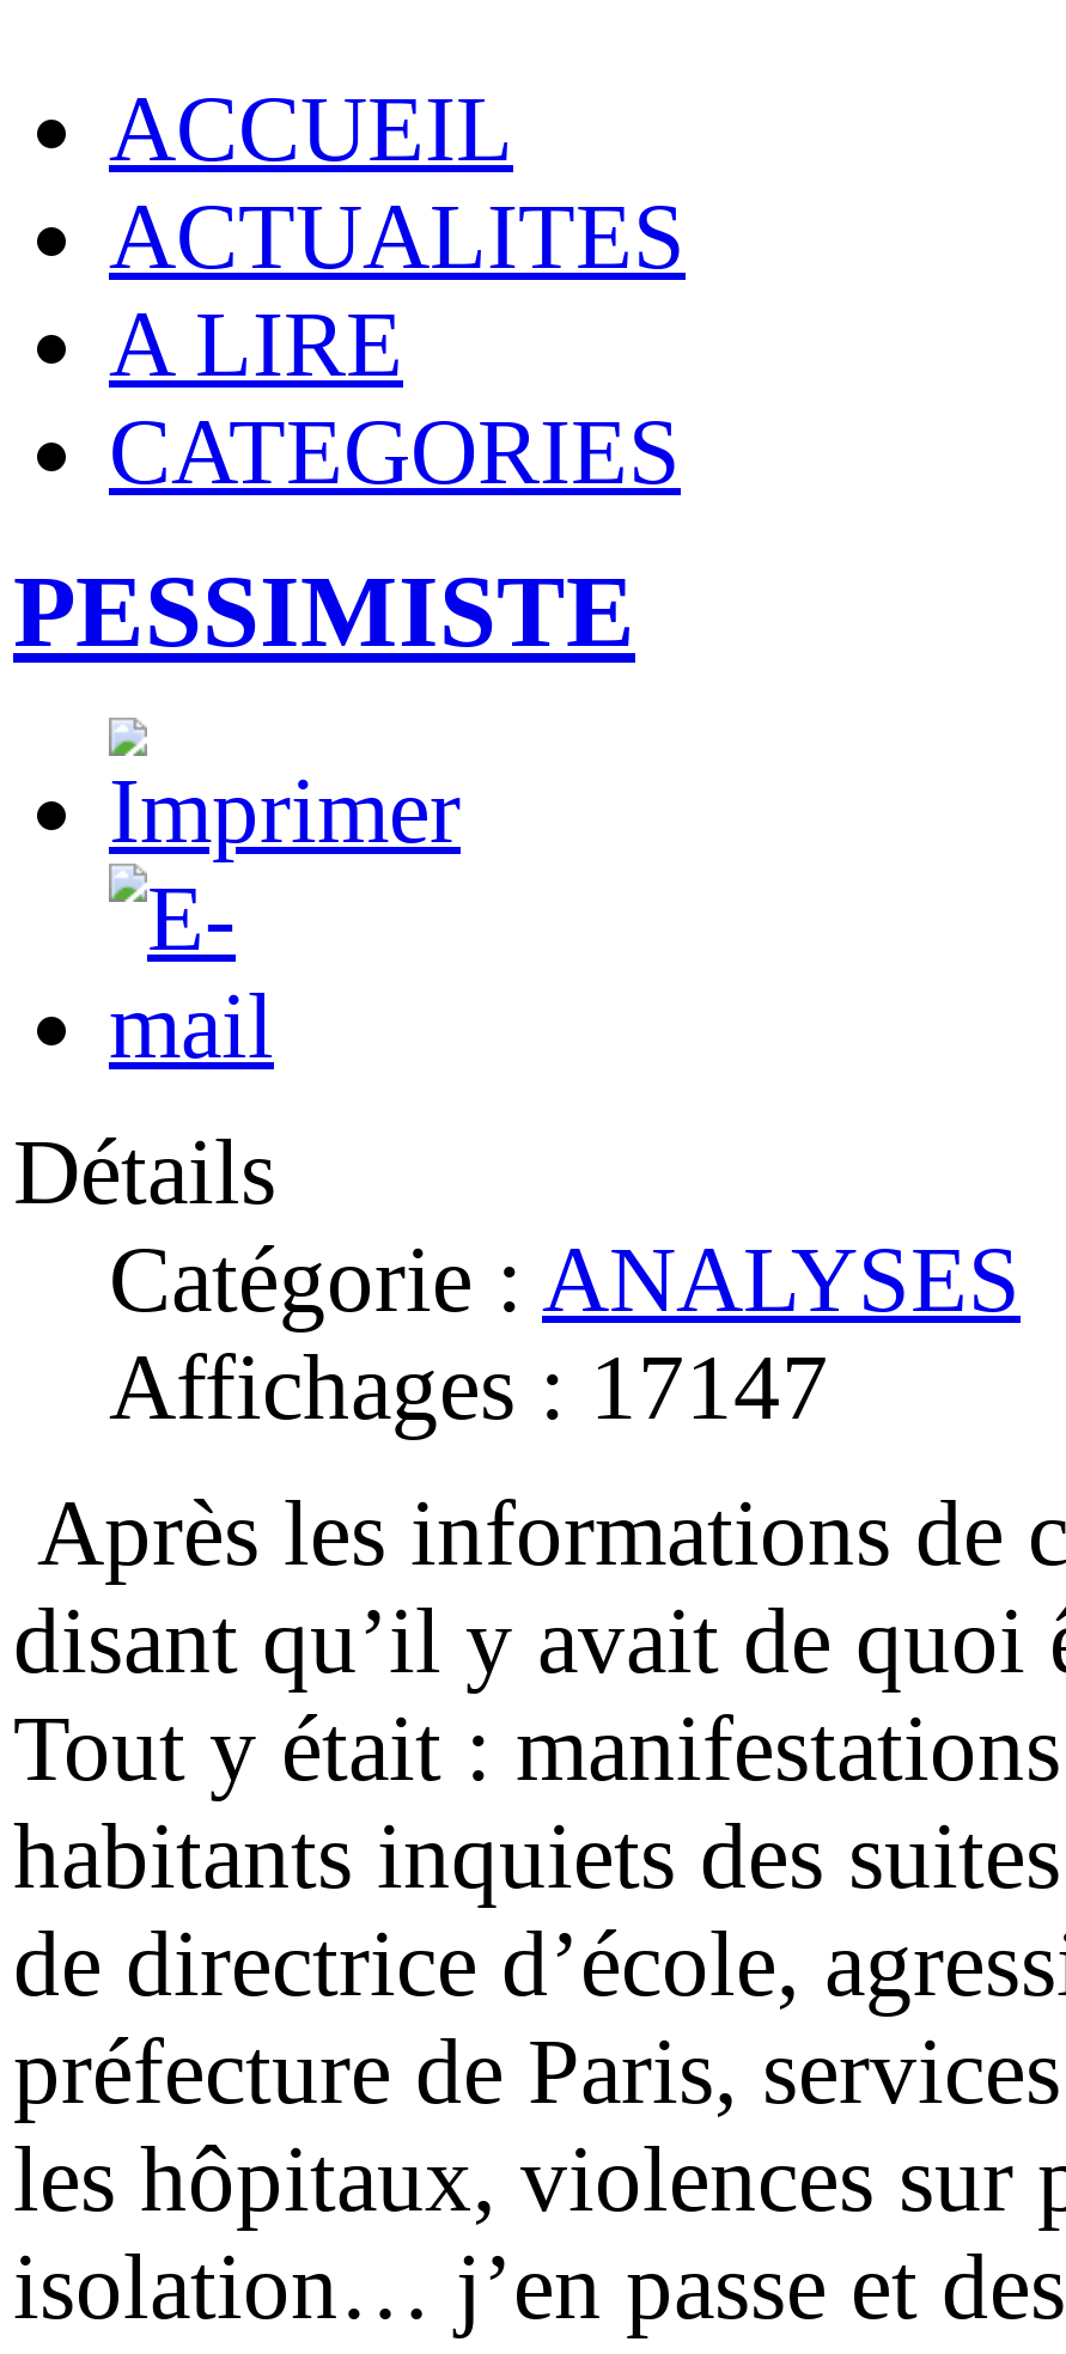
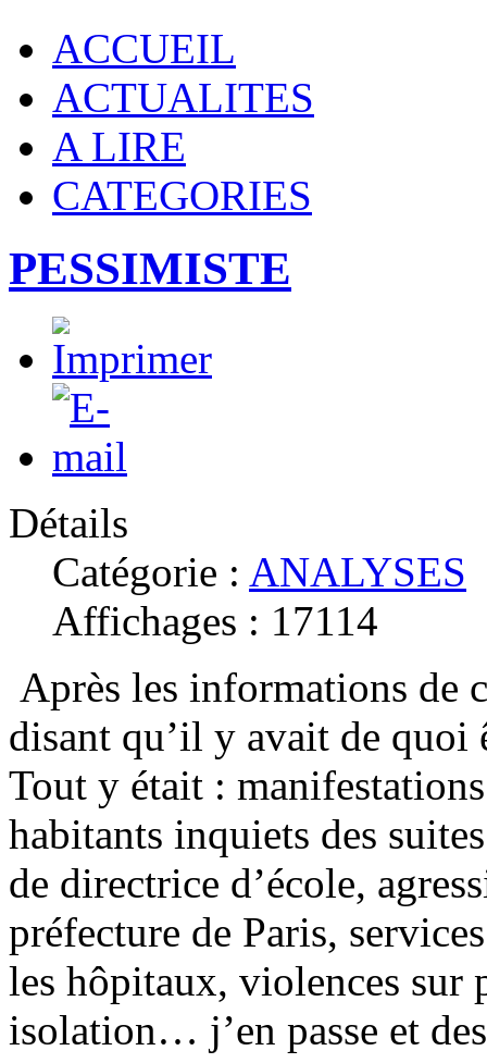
[109,1334,829,1437] Affichages : 17147 -> [52,597,378,644] Affichages : 17114

